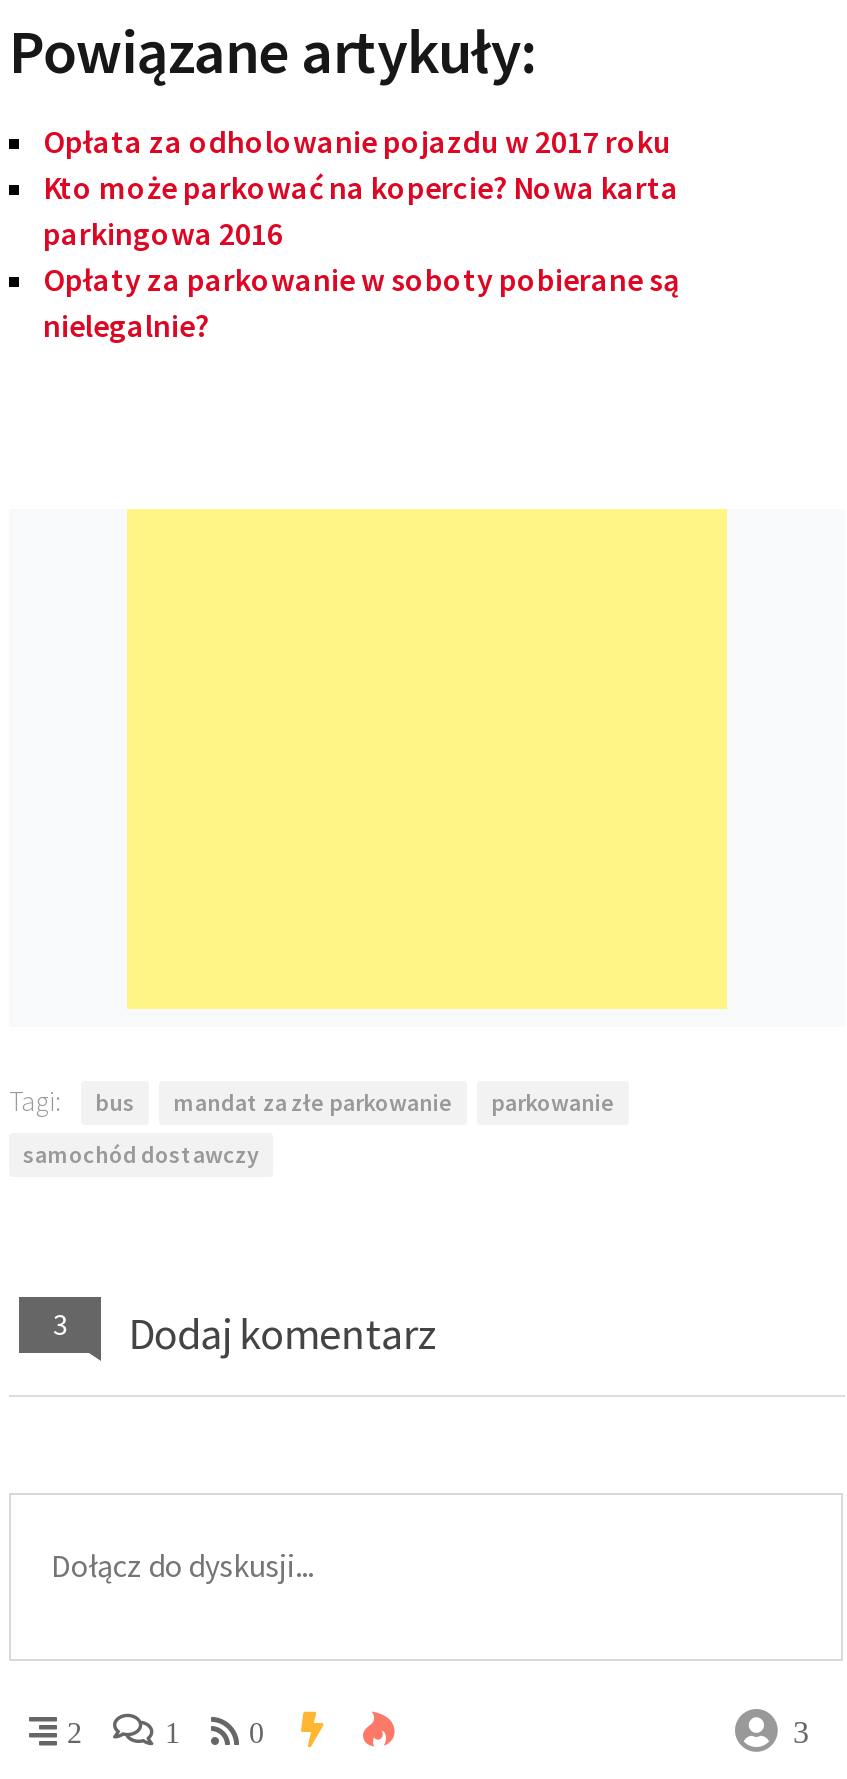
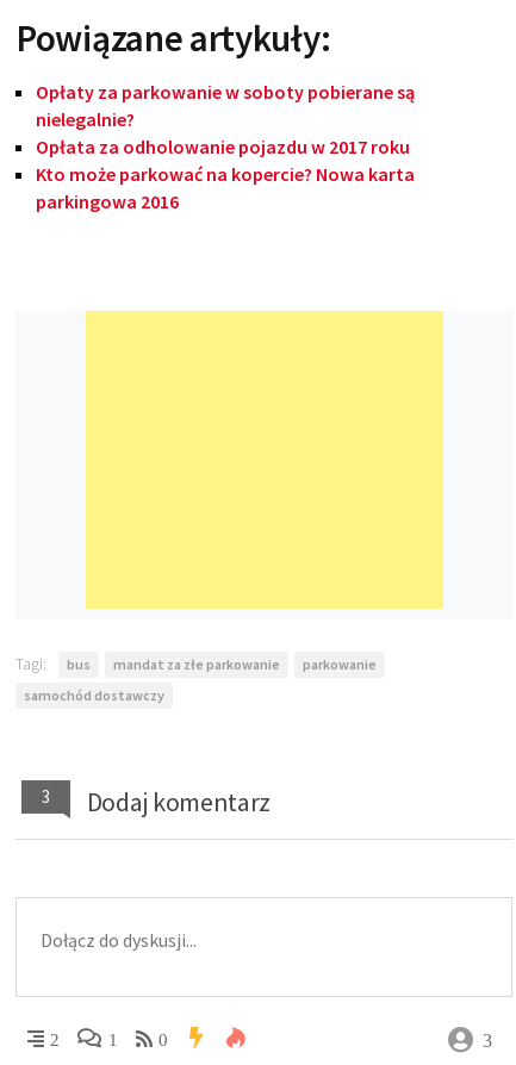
moved [43,120,679,252] -> [36,135,415,213]: Opłata za odholowanie pojazdu w 2017 roku | Kto może parkować na kopercie? Nowa karta | parkingowa 2016
moved [43,258,679,344] -> [36,80,415,131]: Opłaty za parkowanie w soboty pobierane są | nielegalnie?

